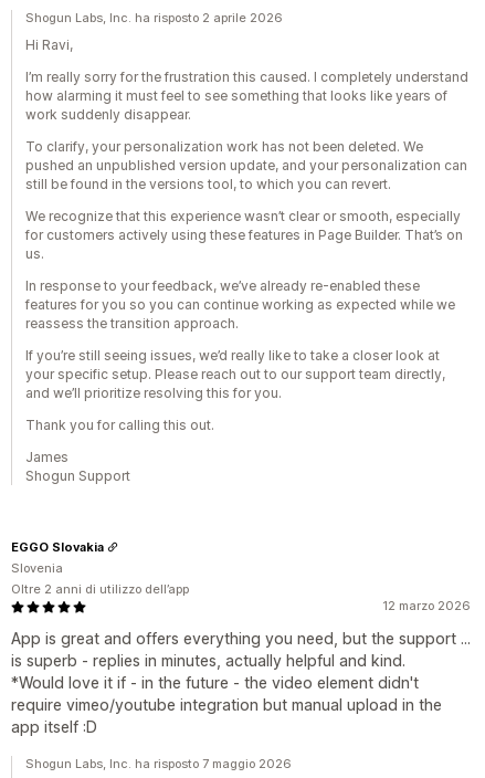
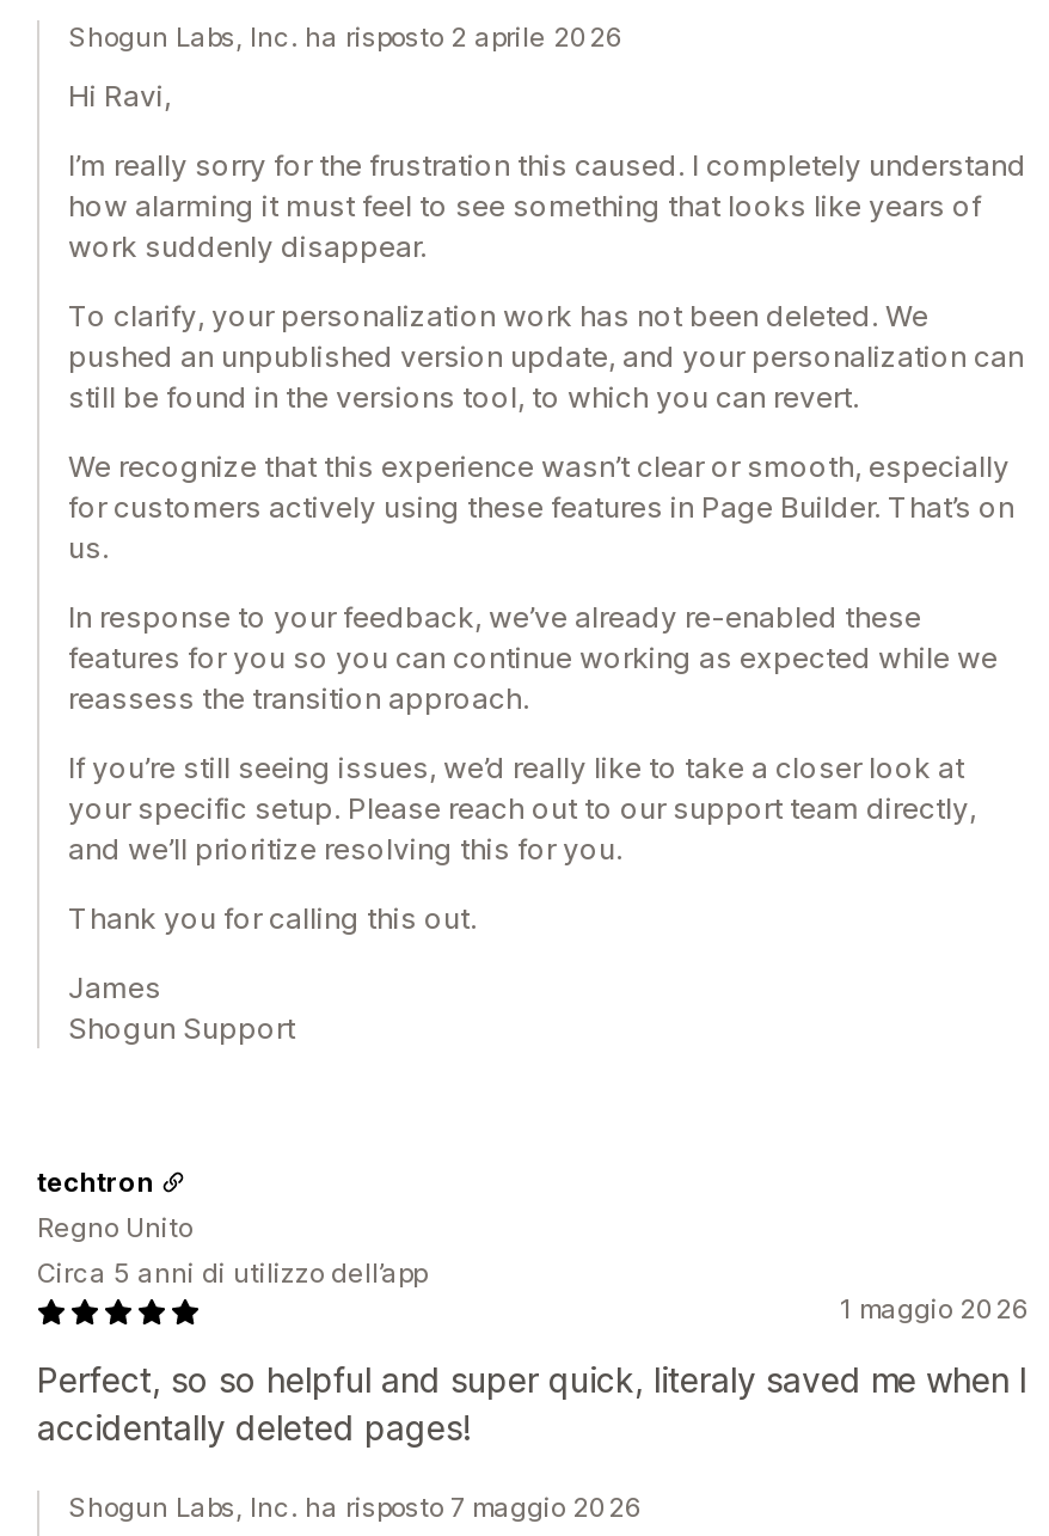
[11,539,189,597] EGGO Slovakia | Slovenia | Oltre 2 anni di utilizzo dell’app -> [37,1165,427,1291] techtron | Regno Unito | Circa 5 anni di utilizzo dell’app
[382,598,471,614] 12 marzo 2026 -> [840,1293,1031,1327] 1 maggio 2026
[11,629,471,737] App is great and offers everything you need, but the support ... | is superb - replies in minutes, actually helpful and kind. | *Would love it if - in the future - the video element didn't | require vimeo/youtube integration but manual upload in the | app itself :D -> [37,1360,1026,1449] Perfect, so so helpful and super quick, literaly saved me when I | accidentally deleted pages!

